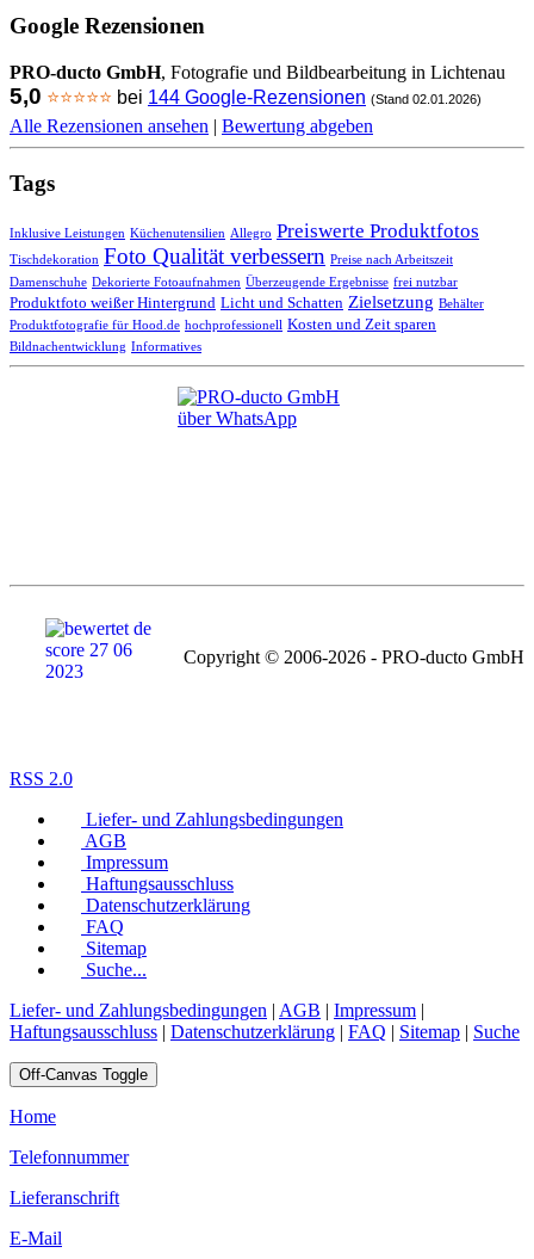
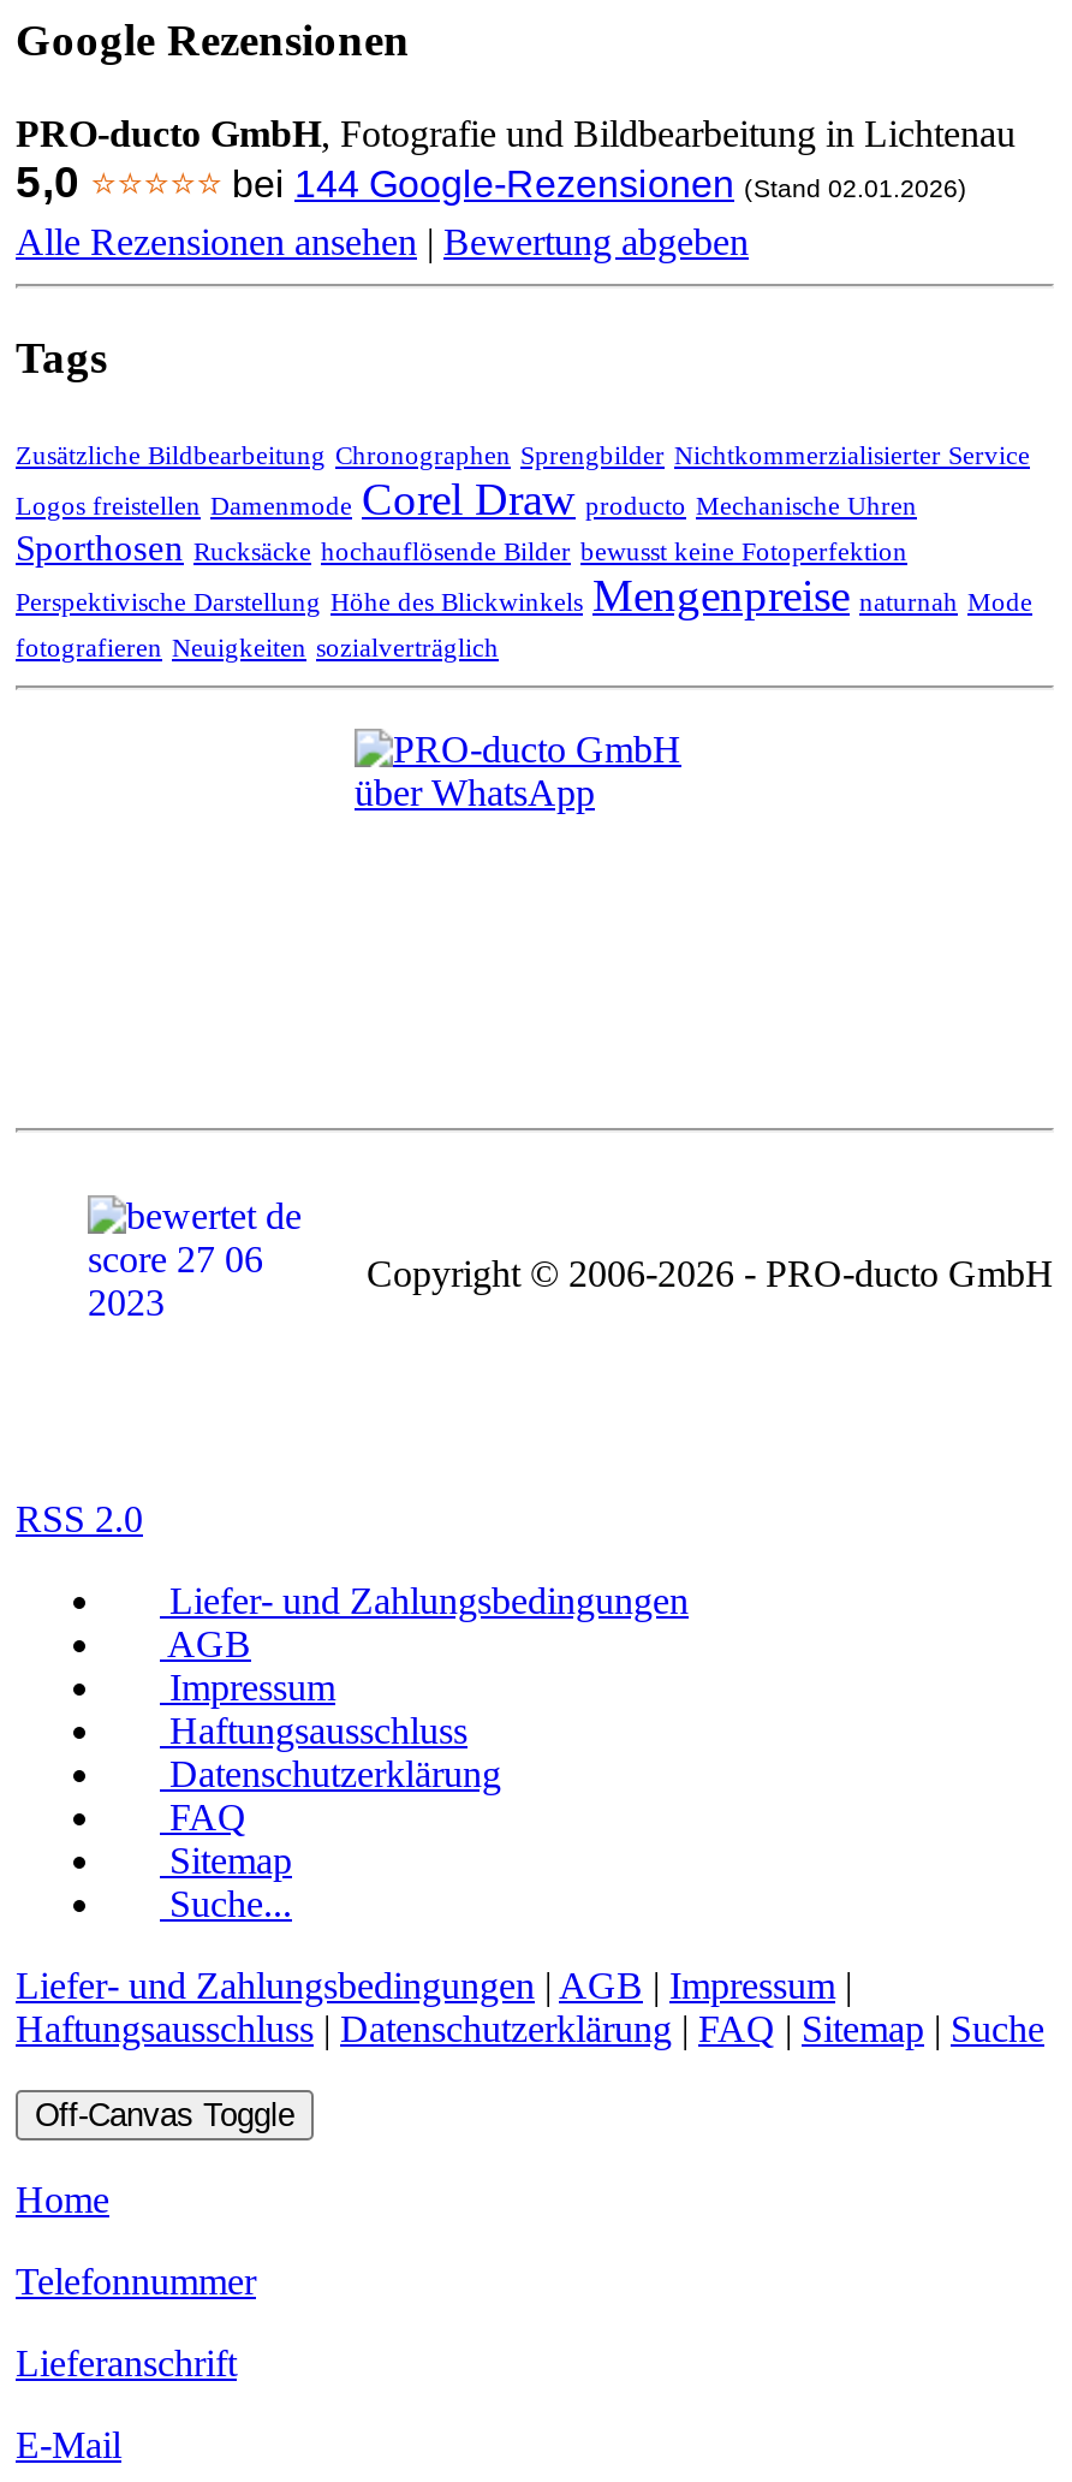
[10,220,484,353] Inklusive Leistungen Küchenutensilien Allegro Preiswerte Produktfotos | Tischdekoration Foto Qualität verbessern Preise nach Arbeitszeit | Damenschuhe Dekorierte Fotoaufnahmen Überzeugende Ergebnisse frei nutzbar | Produktfoto weißer Hintergrund Licht und Schatten Zielsetzung Behälter | Produktfotografie für Hood.de hochprofessionell Kosten und Zeit sparen | Bildnachentwicklung Informatives -> [16,440,1032,661] Zusätzliche Bildbearbeitung Chronographen Sprengbilder Nichtkommerzialisierter Service | Logos freistellen Damenmode Corel Draw producto Mechanische Uhren | Sporthosen Rucksäcke hochauflösende Bilder bewusst keine Fotoperfektion | Perspektivische Darstellung Höhe des Blickwinkels Mengenpreise naturnah Mode | fotografieren Neuigkeiten sozialverträglich

